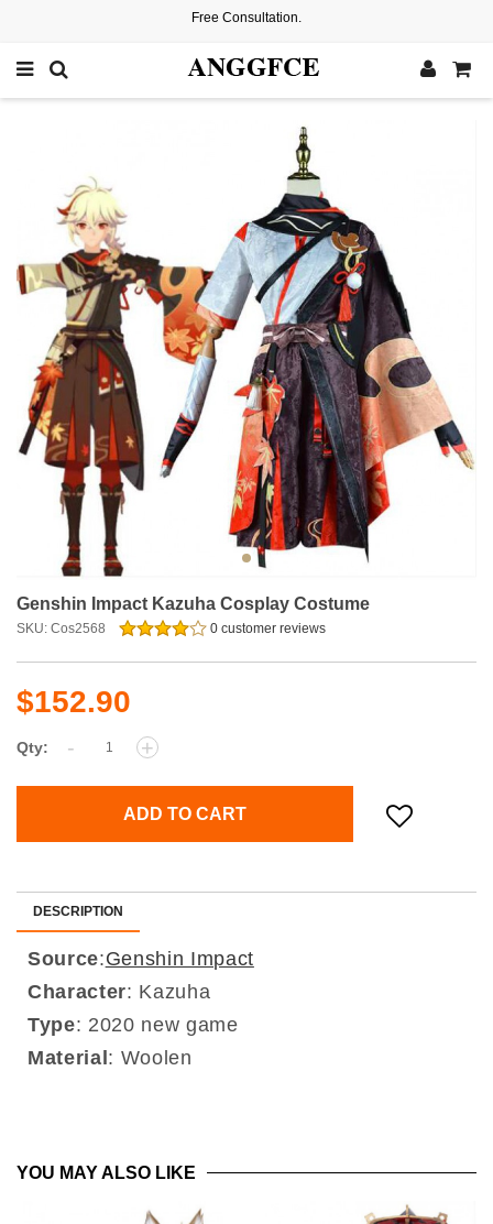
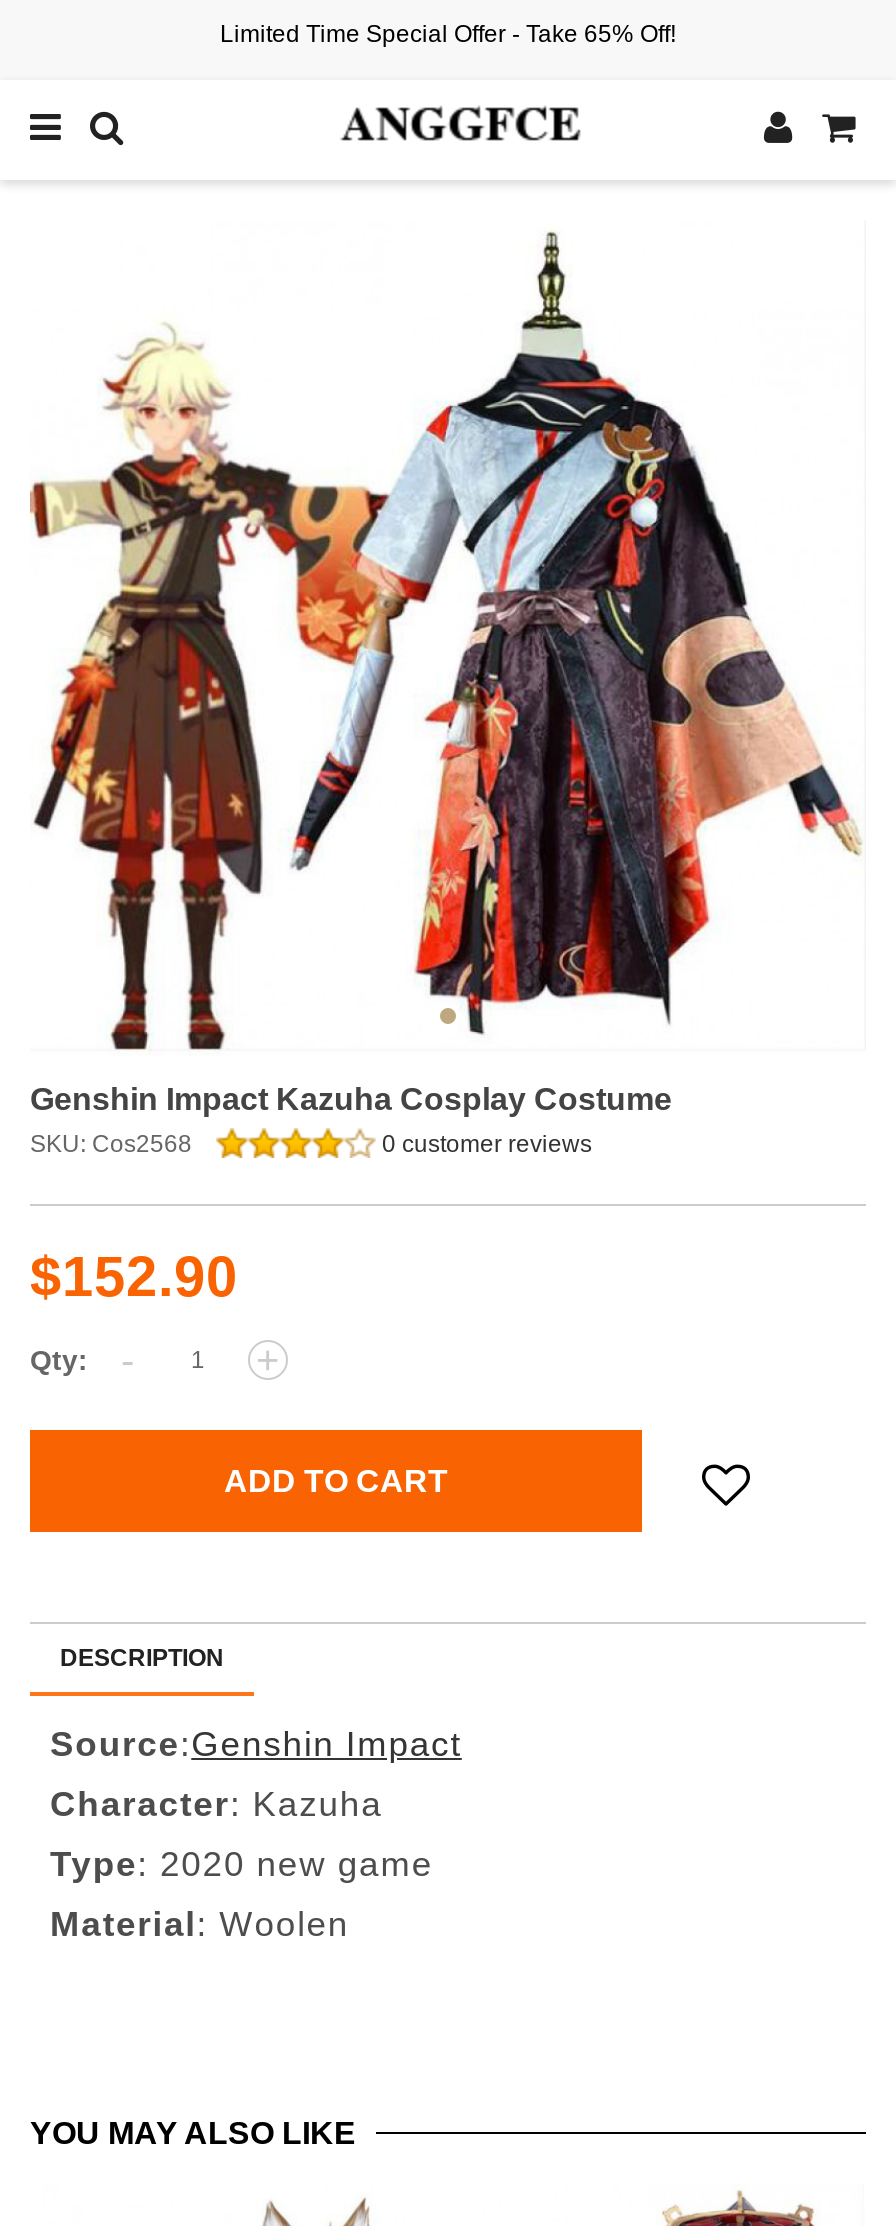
[191,10,302,25] Free Consultation. -> [220,20,676,48] Limited Time Special Offer - Take 65% Off!

